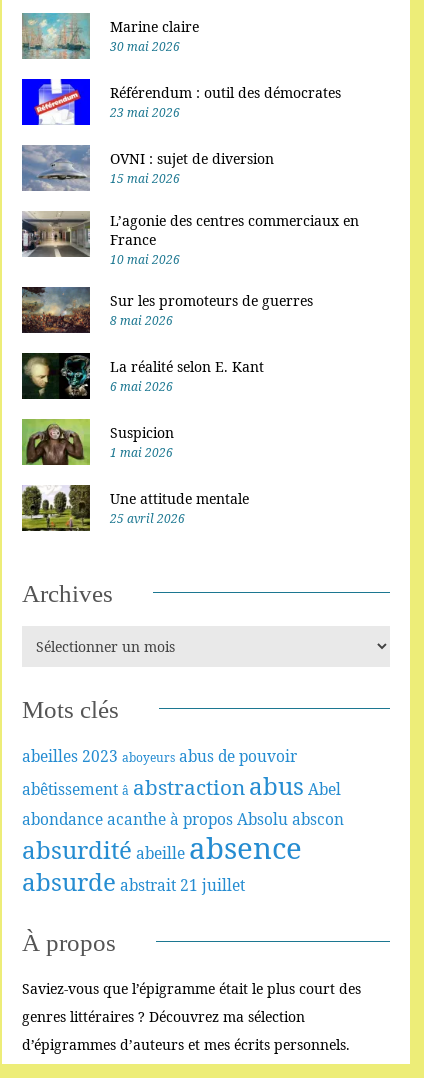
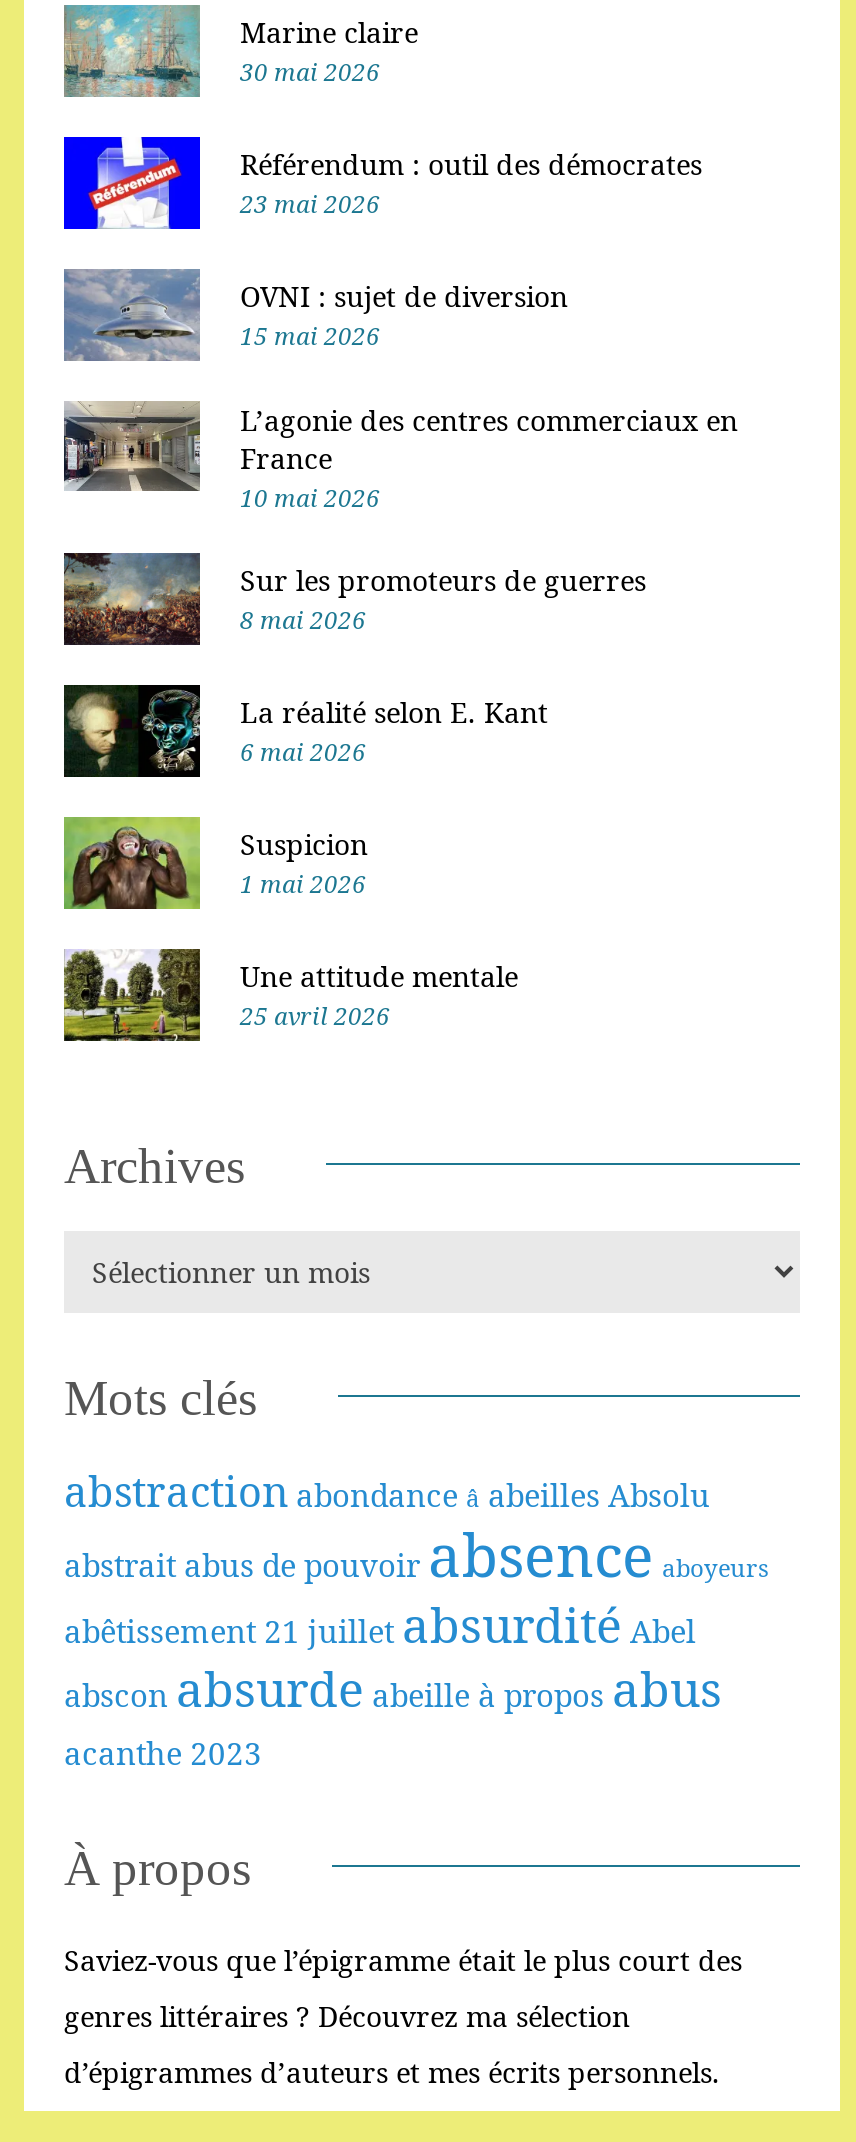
[22,745,344,898] abeilles 2023 aboyeurs abus de pouvoir | abêtissement â abstraction abus Abel | abondance acanthe à propos Absolu abscon | absurdité abeille absence | absurde abstrait 21 juillet -> [64,1463,768,1775] abstraction abondance â abeilles Absolu | abstrait abus de pouvoir absence aboyeurs | abêtissement 21 juillet absurdité Abel | abscon absurde abeille à propos abus | acanthe 2023

